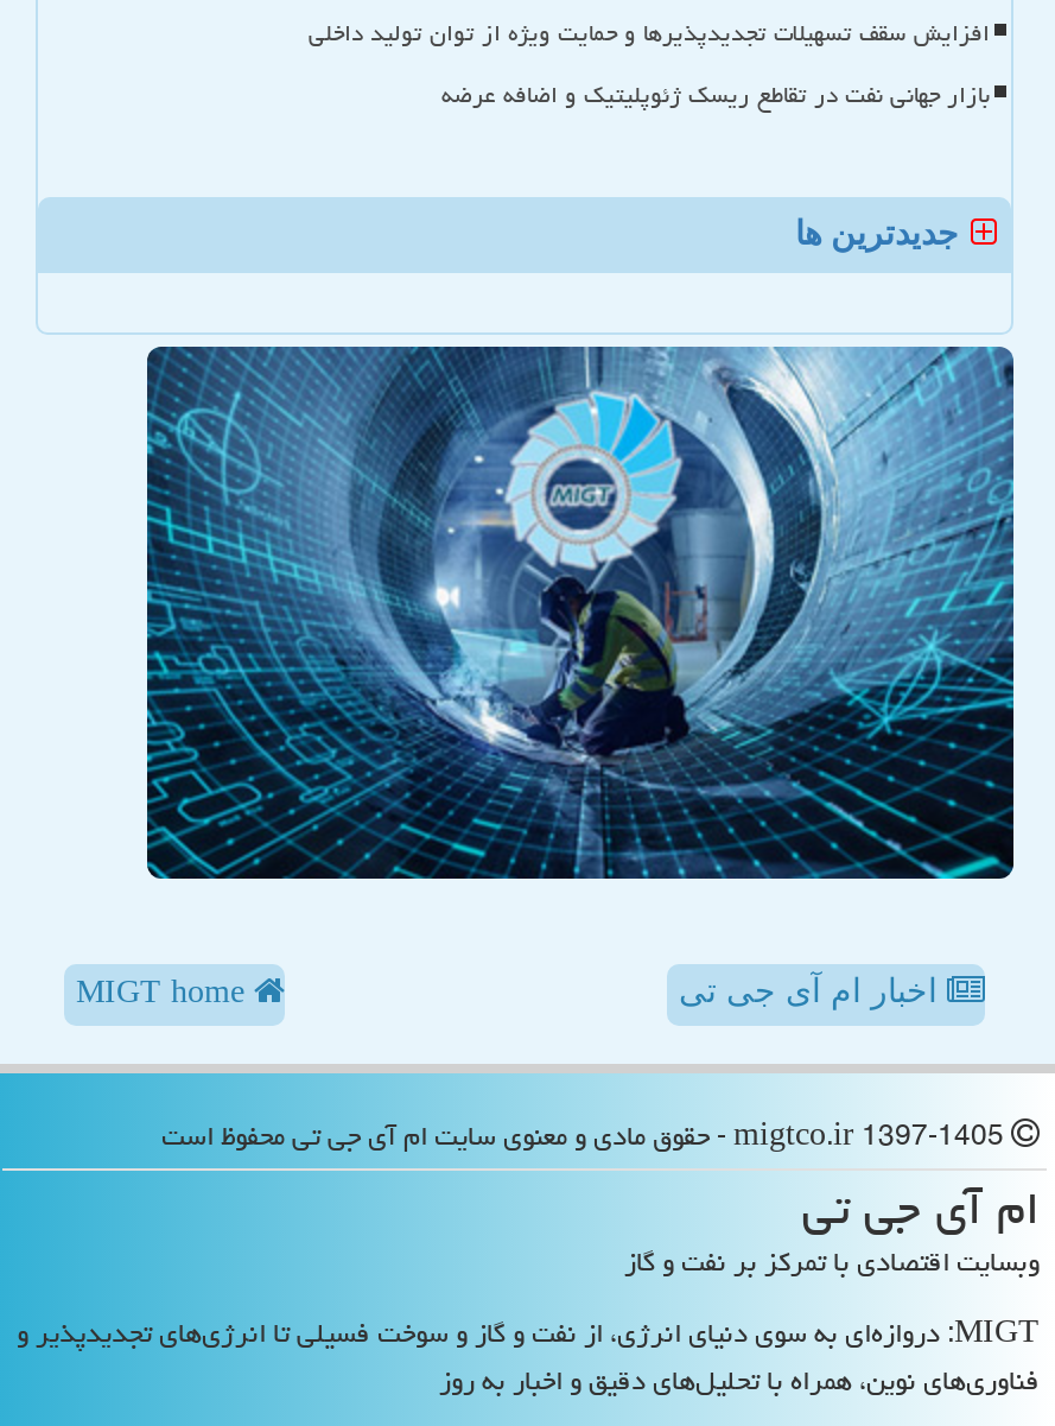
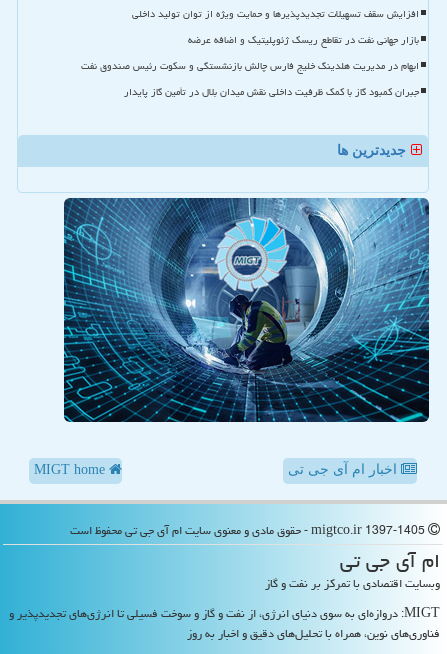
none -> [81,56,419,102] ابهام در مدیریت هلدینگ خلیج فارس چالش بازنشستگی و سکوت رئیس صندوق نفت | جبران کمبود گاز با کمک ظرفیت داخلی نقش میدان بلال در تأمین گاز پایدار

